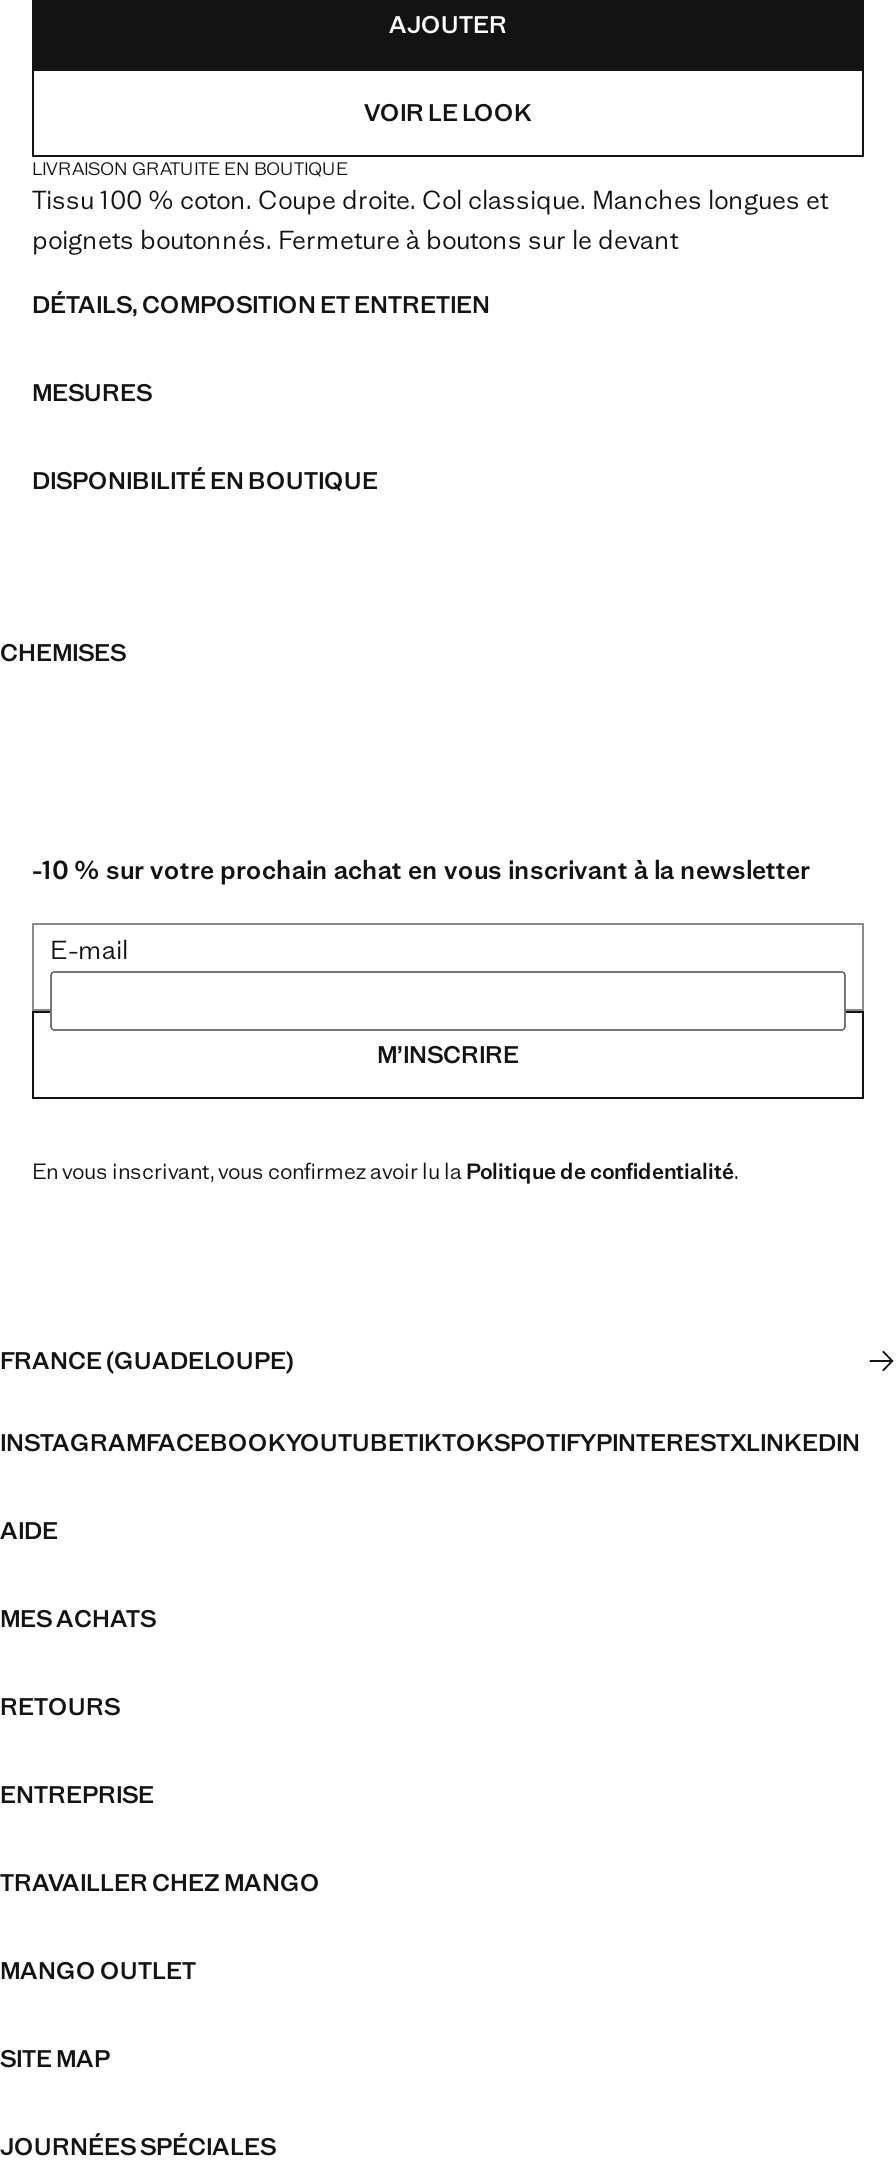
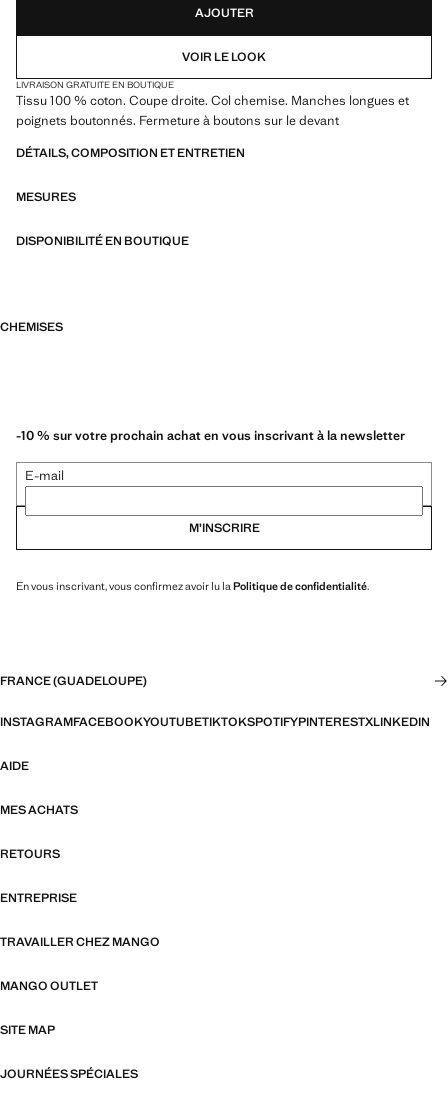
[32,183,828,217] Tissu 100 % coton. Coupe droite. Col classique. Manches longues et -> [16,92,409,109] Tissu 100 % coton. Coupe droite. Col chemise. Manches longues et

